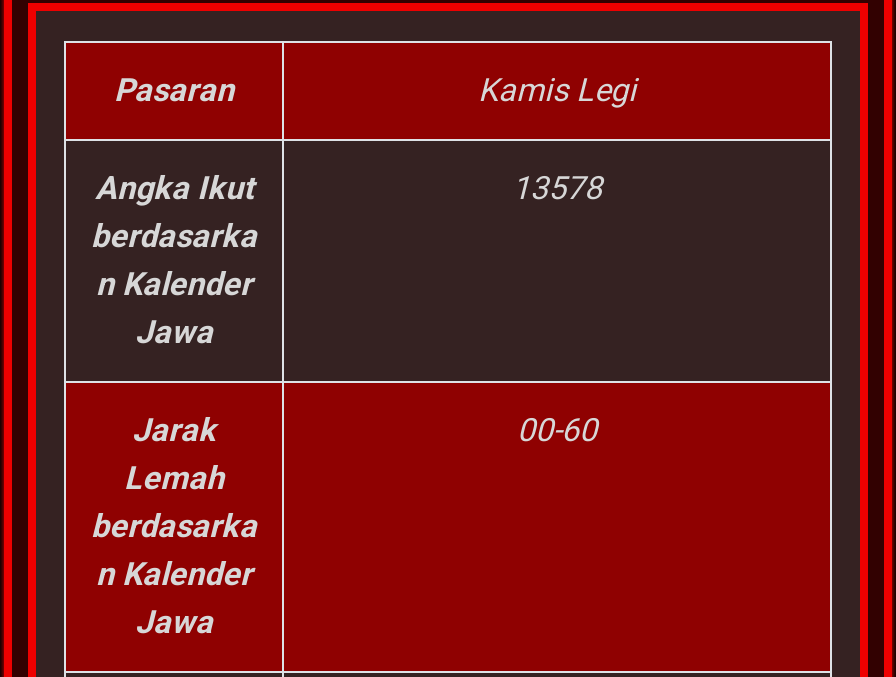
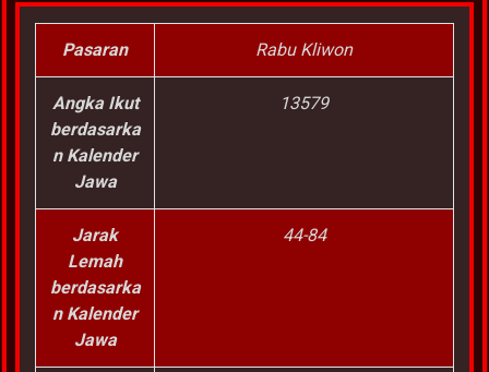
[478,71,636,109] Kamis Legi -> [255,39,353,60] Rabu Kliwon
[512,169,602,207] 13578 -> [279,93,329,113] 13579
[517,411,597,449] 00-60 -> [282,225,326,245] 44-84

